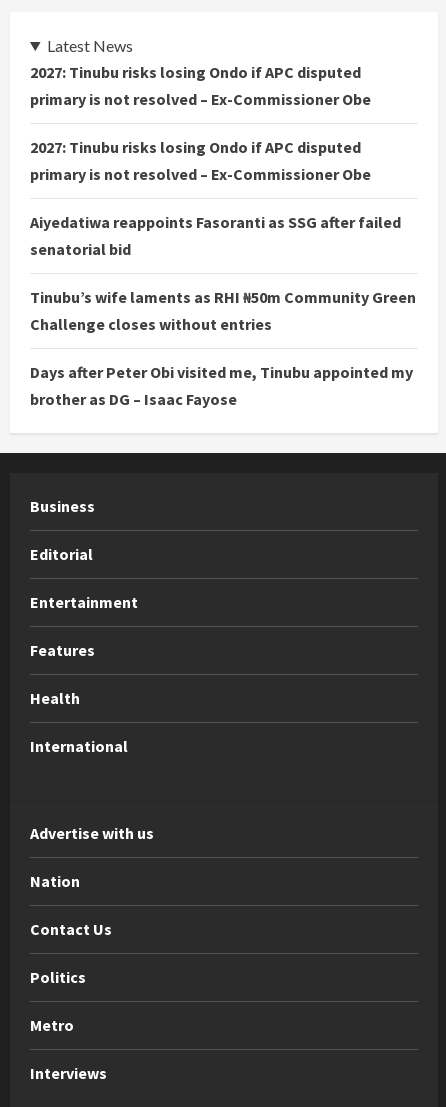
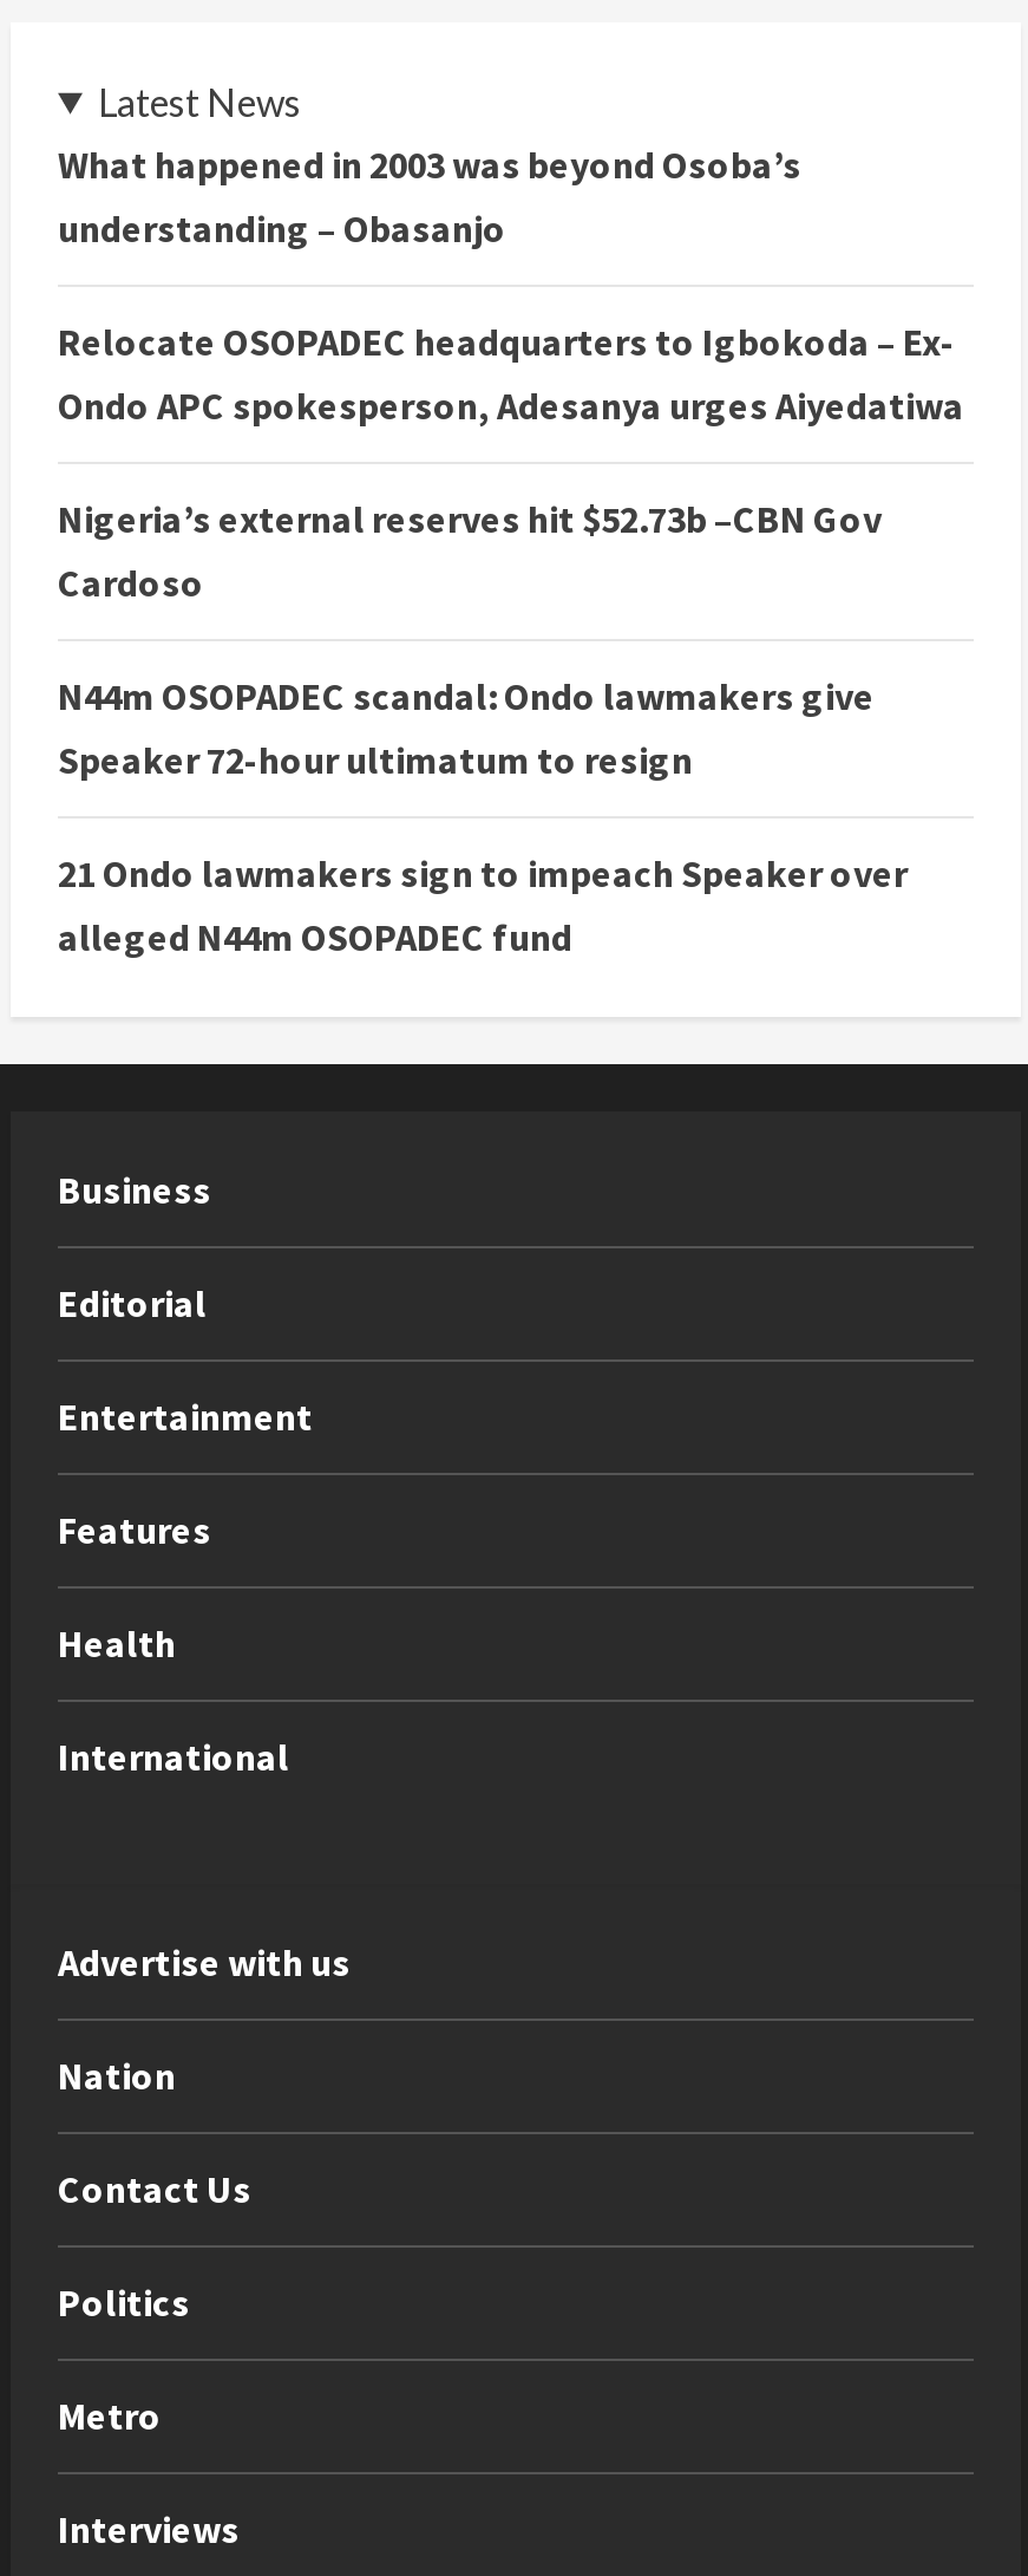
[30,62,371,109] 2027: Tinubu risks losing Ondo if APC disputed | primary is not resolved – Ex-Commissioner Obe -> [58,139,801,250] What happened in 2003 was beyond Osoba’s | understanding – Obasanjo
[30,137,371,184] 2027: Tinubu risks losing Ondo if APC disputed | primary is not resolved – Ex-Commissioner Obe -> [58,316,964,427] Relocate OSOPADEC headquarters to Igbokoda – Ex- | Ondo APC spokesperson, Adesanya urges Aiyedatiwa
[30,212,401,259] Aiyedatiwa reappoints Fasoranti as SSG after failed | senatorial bid -> [58,493,882,604] Nigeria’s external reserves hit $52.73b –CBN Gov | Cardoso
[30,287,416,334] Tinubu’s wife laments as RHI ₦50m Community Green | Challenge closes without entries -> [58,671,875,782] N44m OSOPADEC scandal: Ondo lawmakers give | Speaker 72-hour ultimatum to resign
[30,362,413,409] Days after Peter Obi visited me, Tinubu appointed my | brother as DG – Isaac Fayose -> [58,848,908,959] 21 Ondo lawmakers sign to impeach Speaker over | alleged N44m OSOPADEC fund

